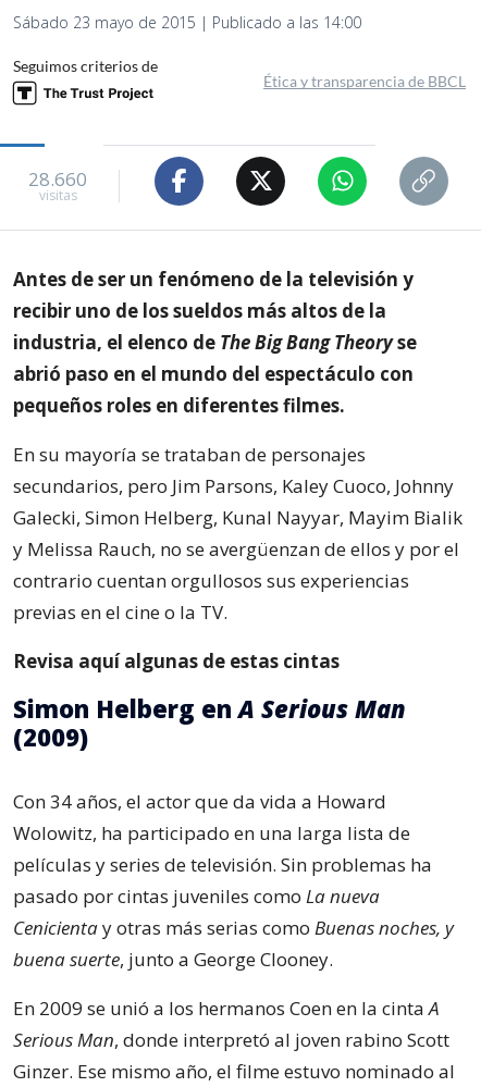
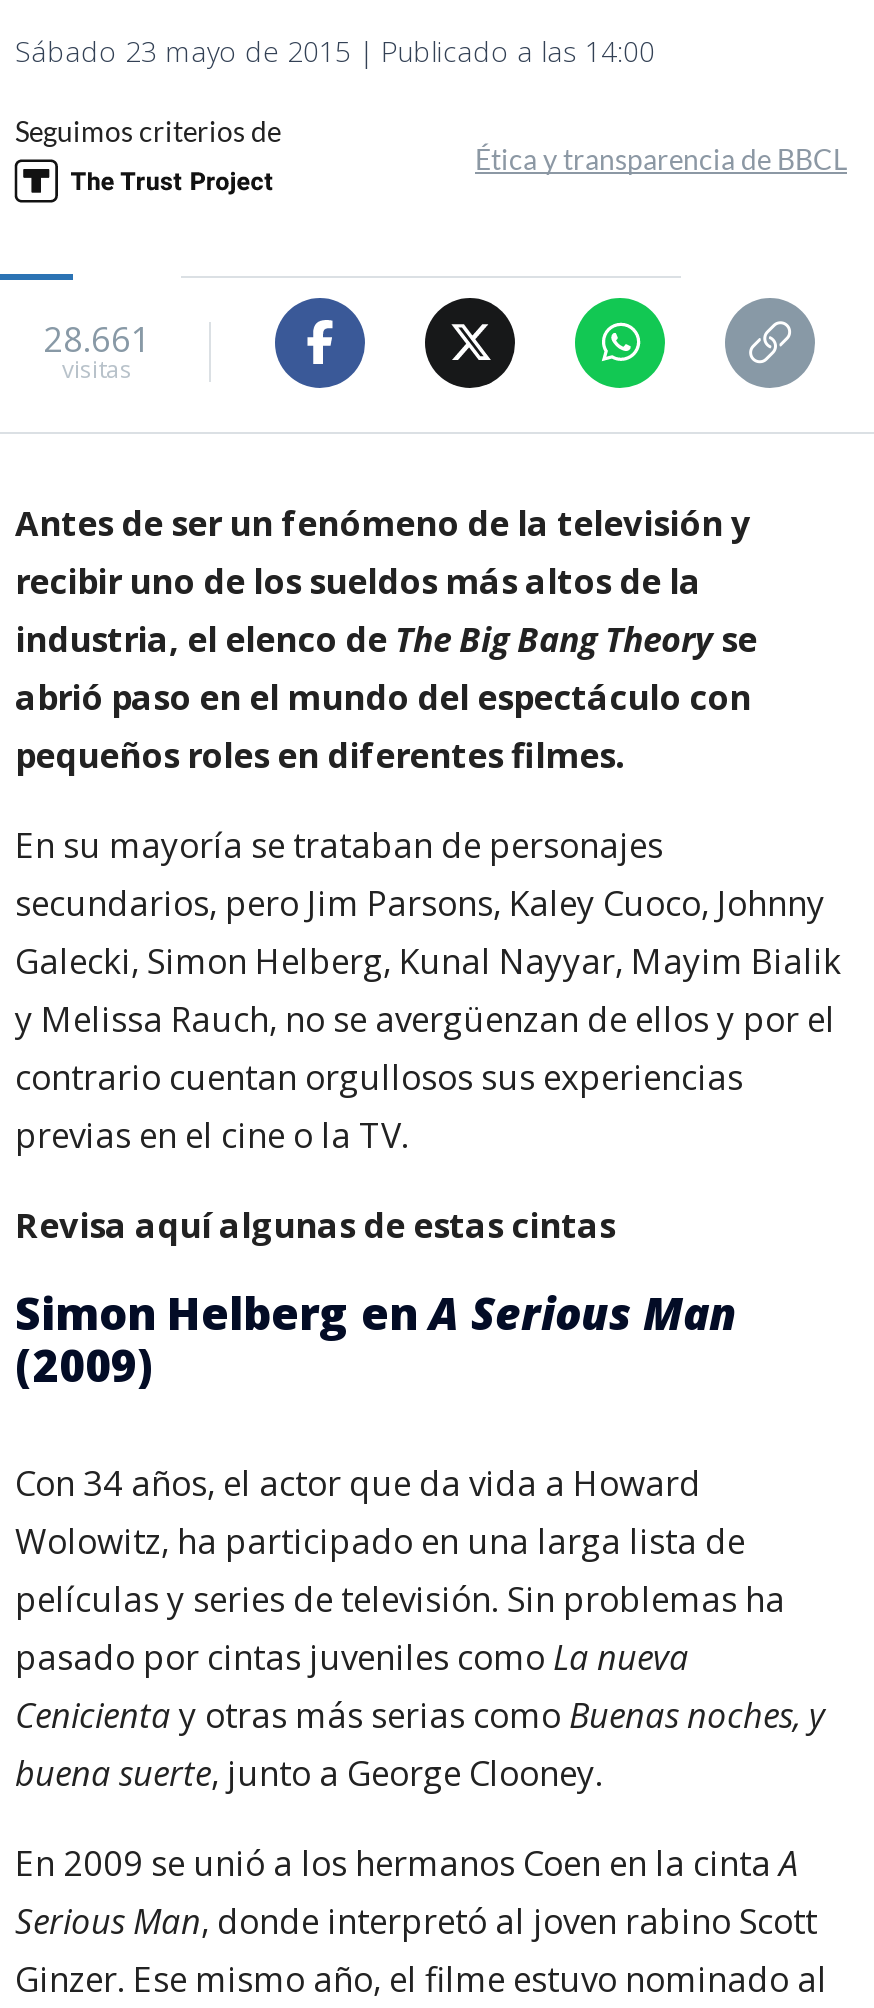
[28,167,87,192] 28.660 -> [43,317,151,363] 28.661

